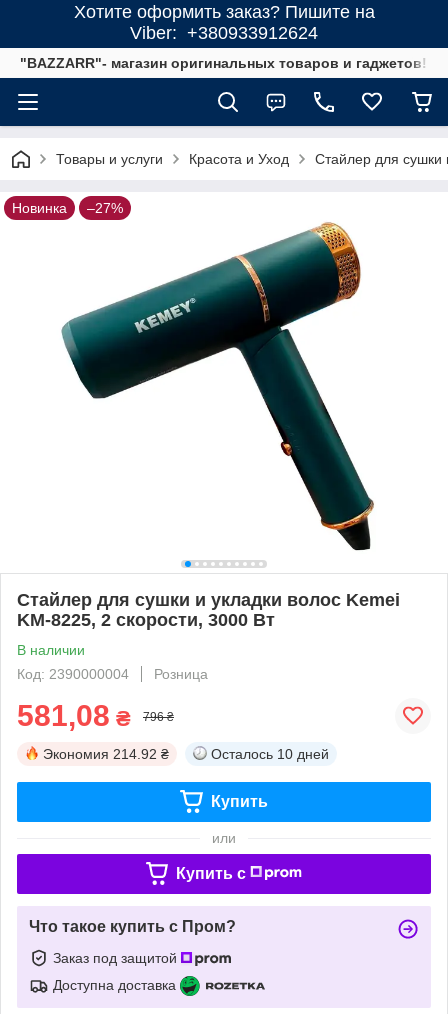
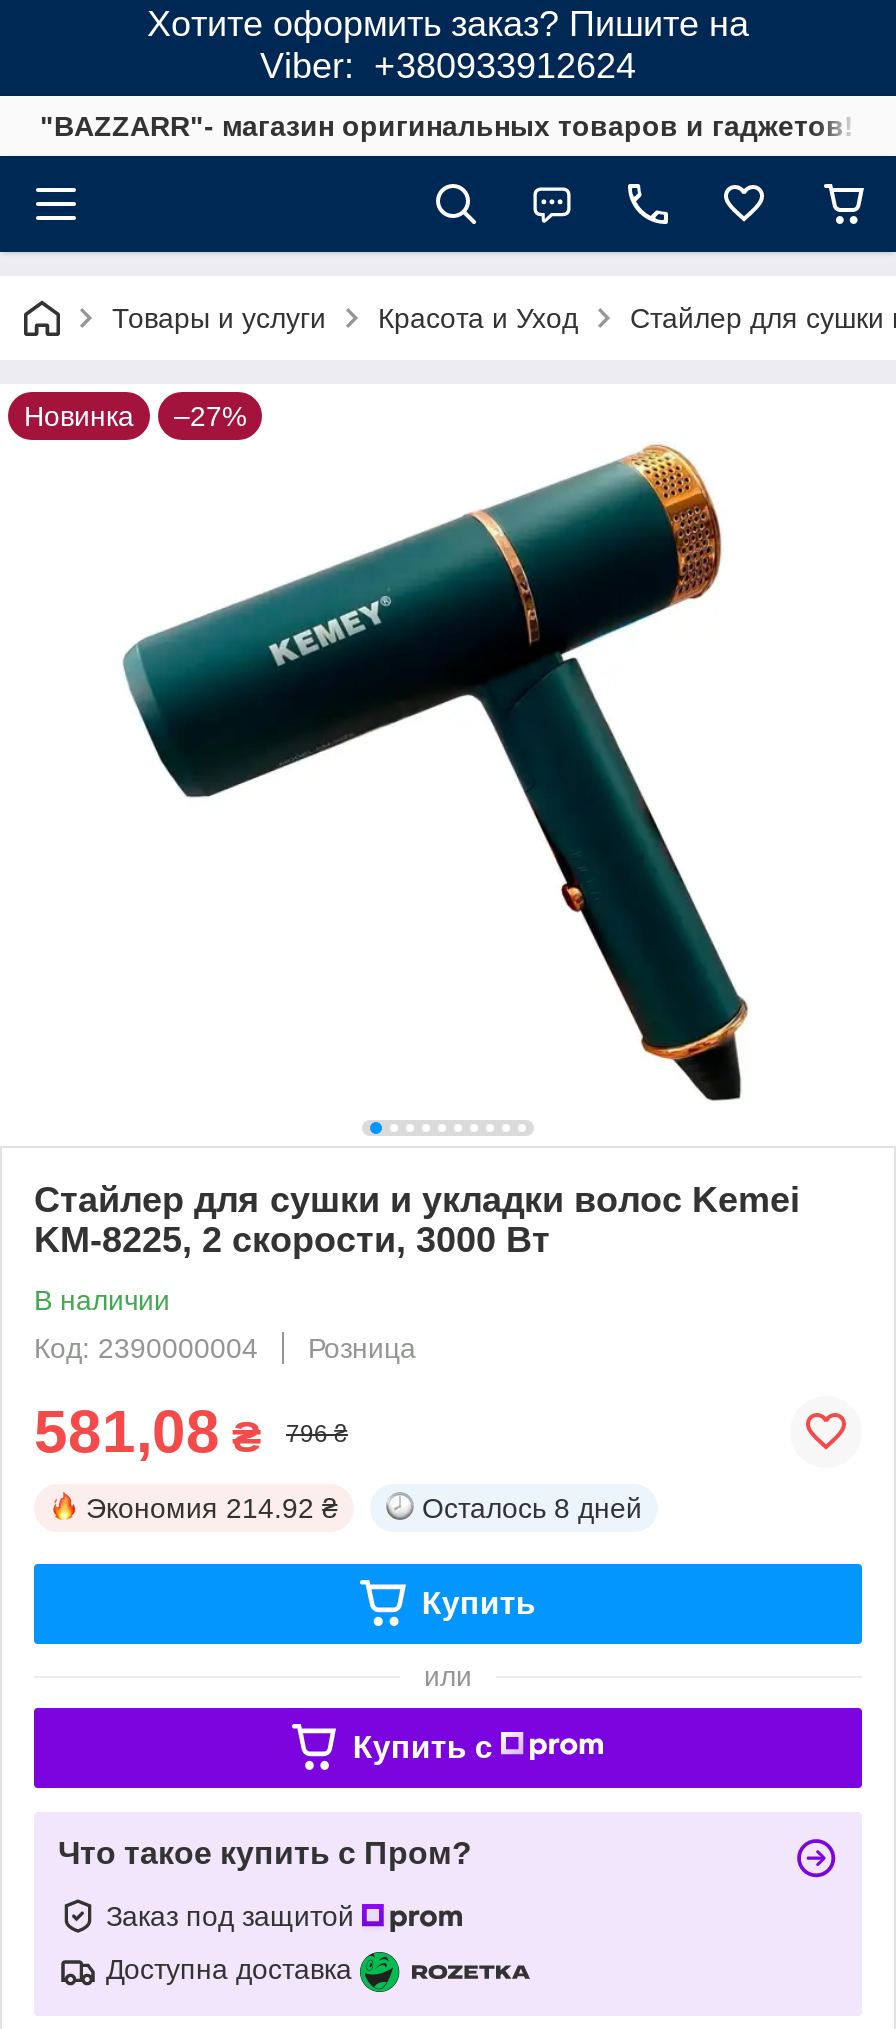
[211,746,329,762] Осталось 10 дней -> [422,1492,642,1524] Осталось 8 дней

